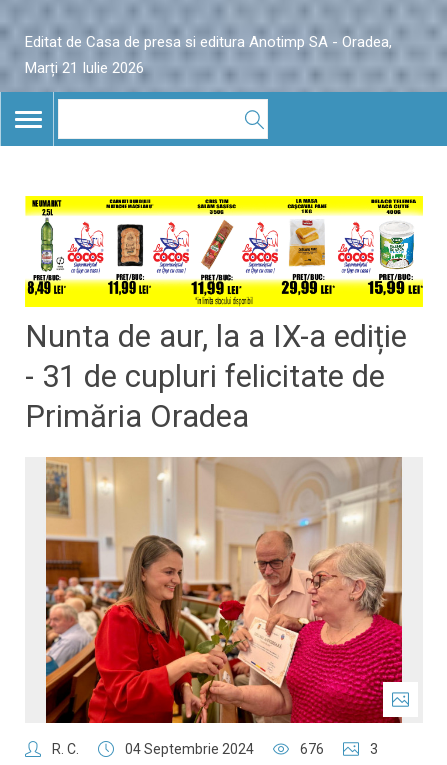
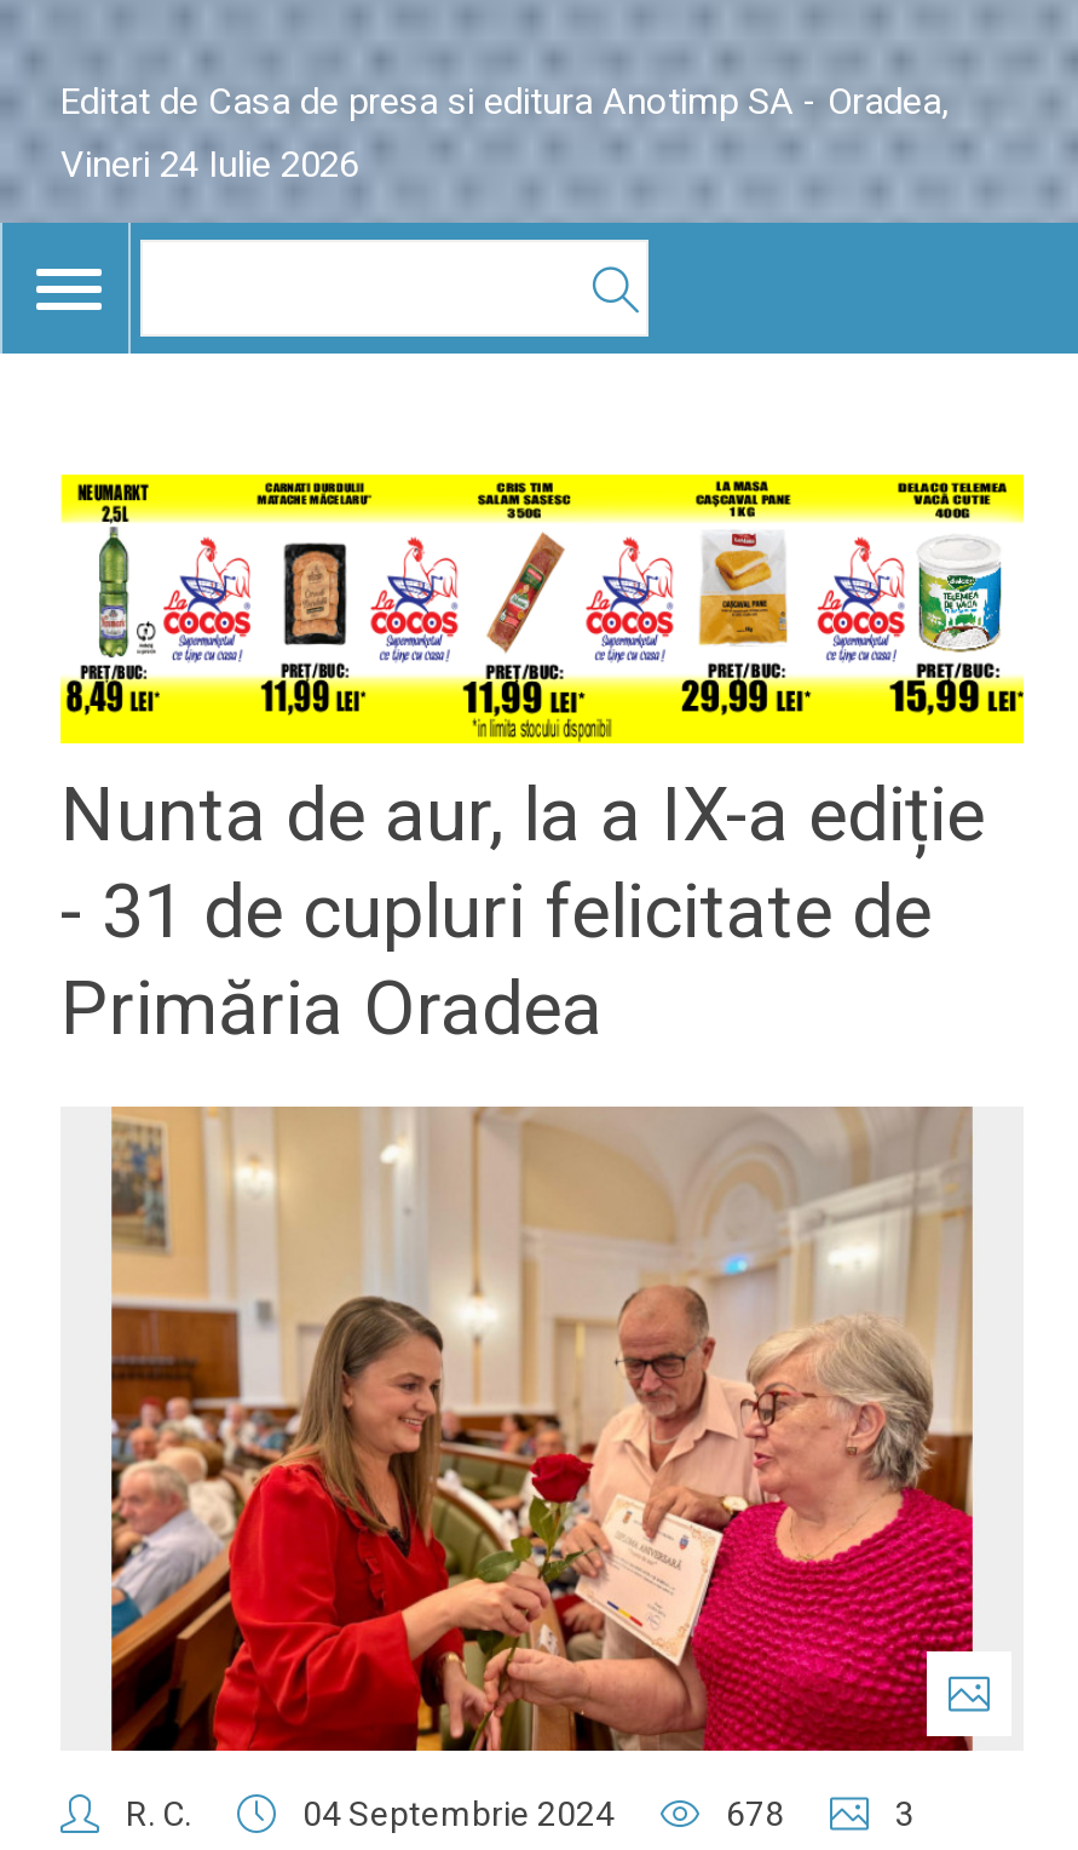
[25,59,144,77] Marți 21 Iulie 2026 -> [60,143,358,186] Vineri 24 Iulie 2026
[300,741,324,757] 676 -> [726,1795,784,1834] 678

